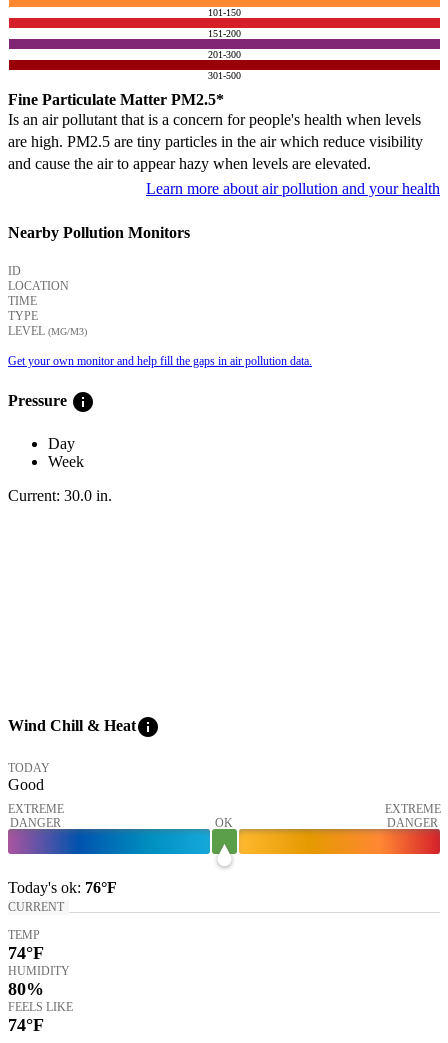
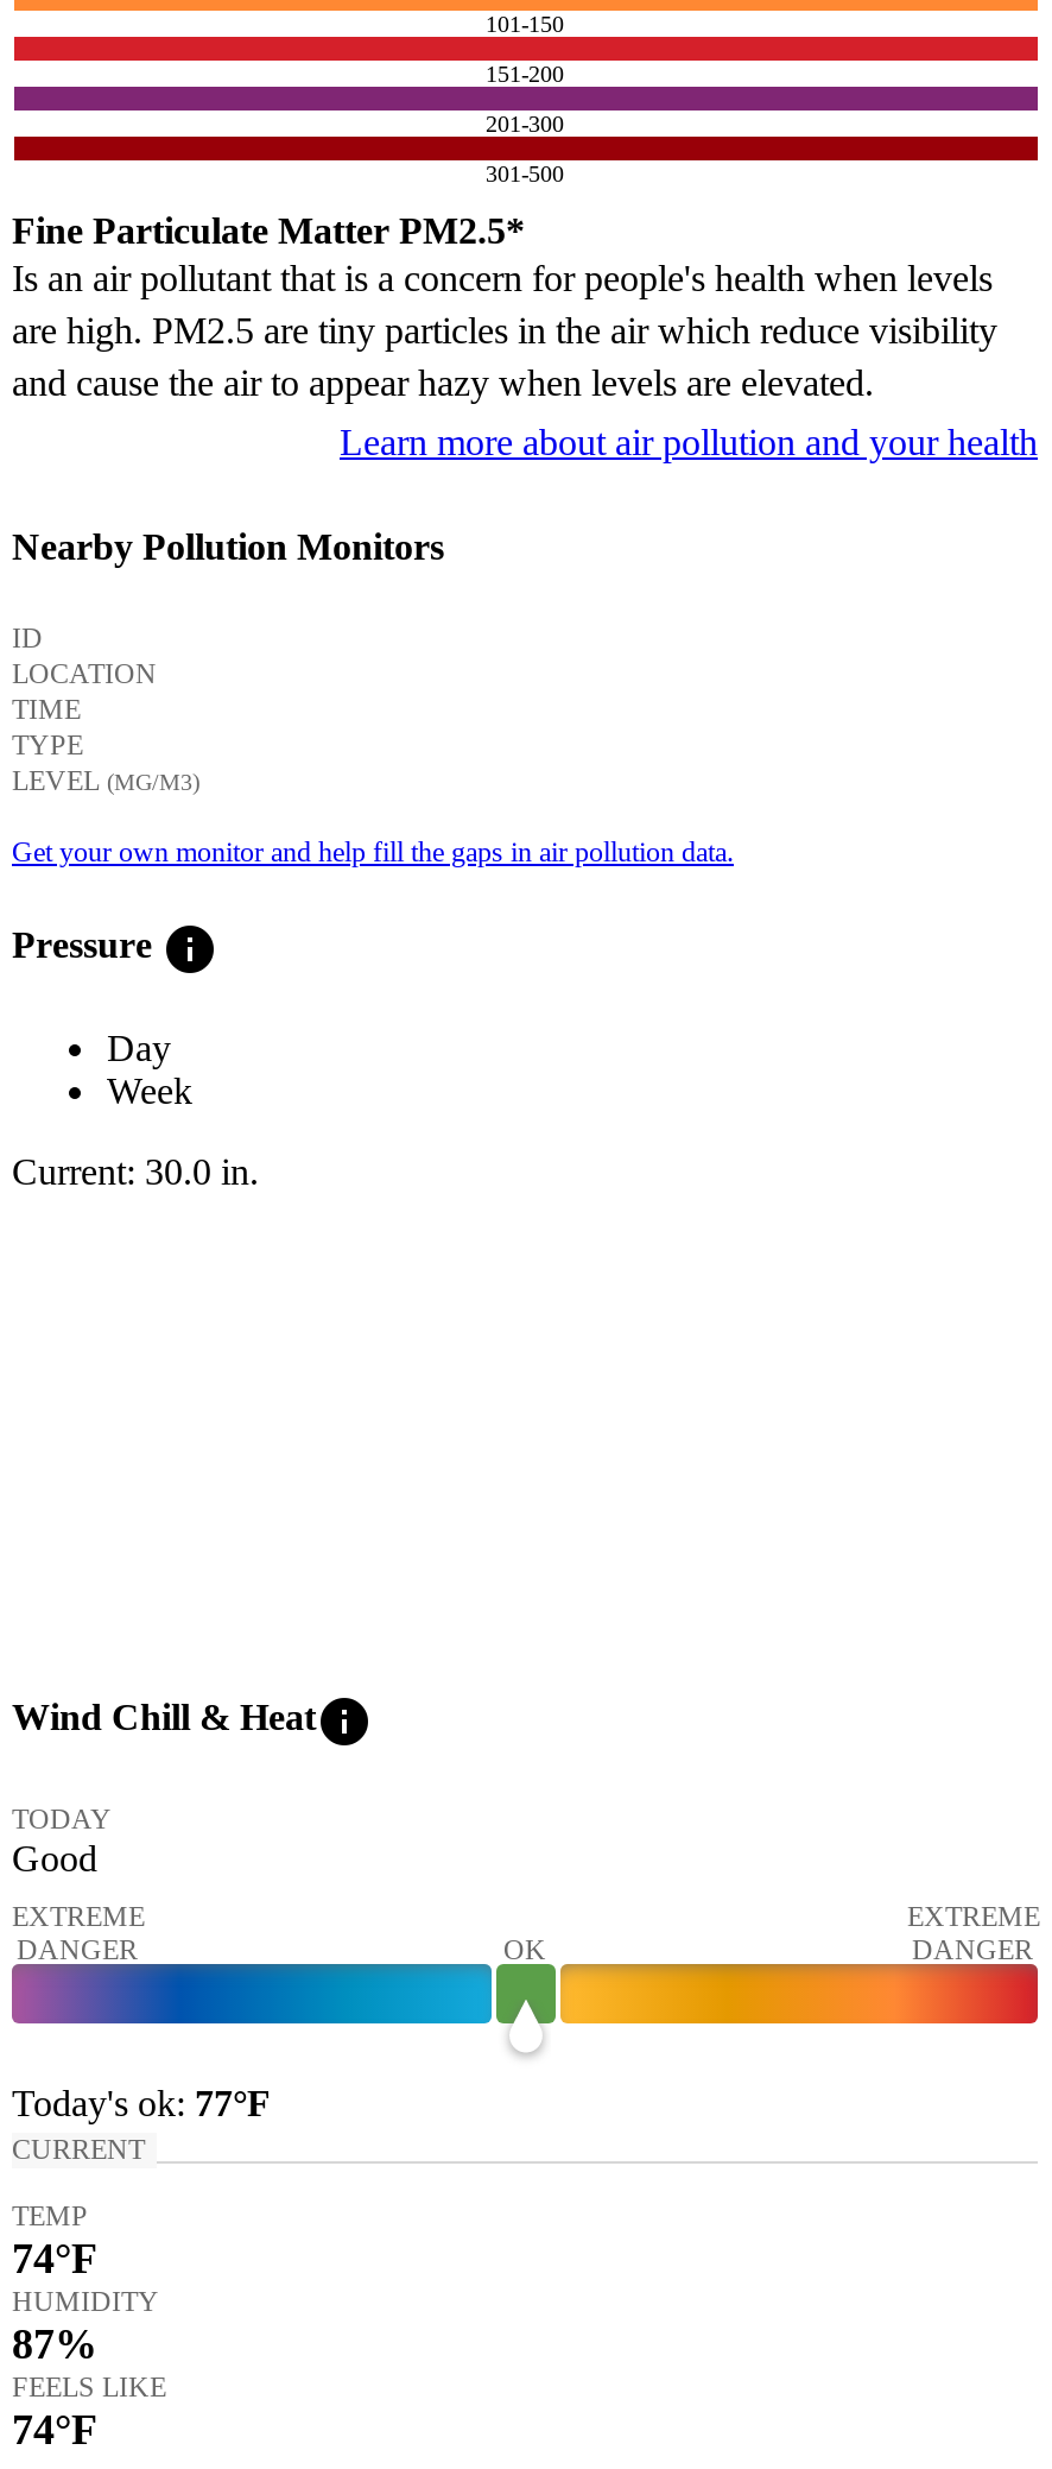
[8,878,117,895] Today's ok: 76°F -> [12,2082,271,2122] Today's ok: 77°F
[8,978,44,998] 80% -> [12,2319,97,2367] 87%

